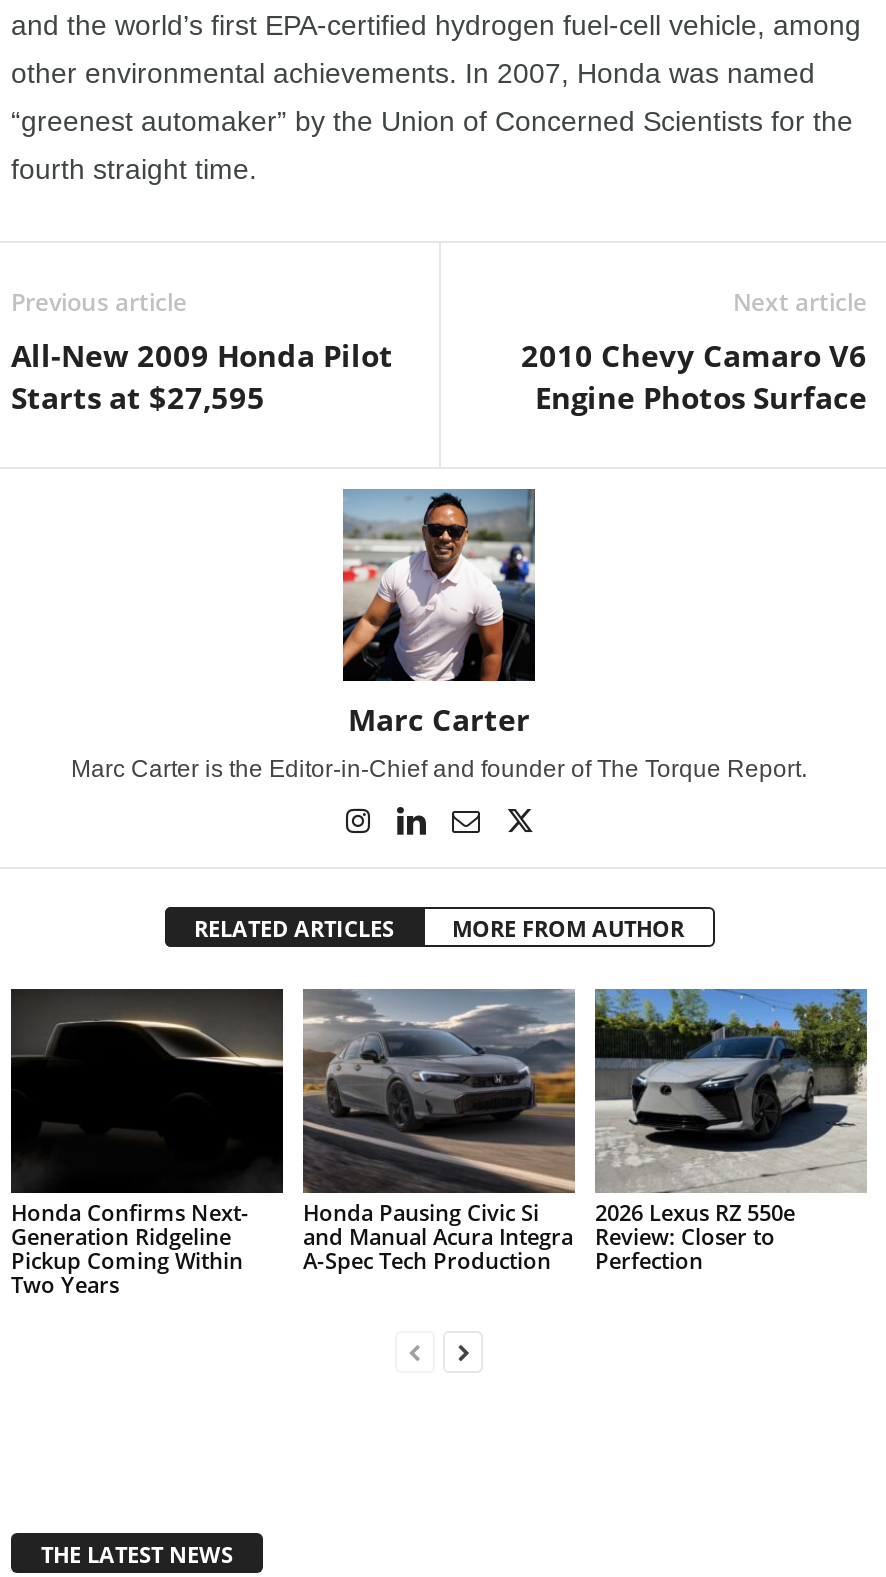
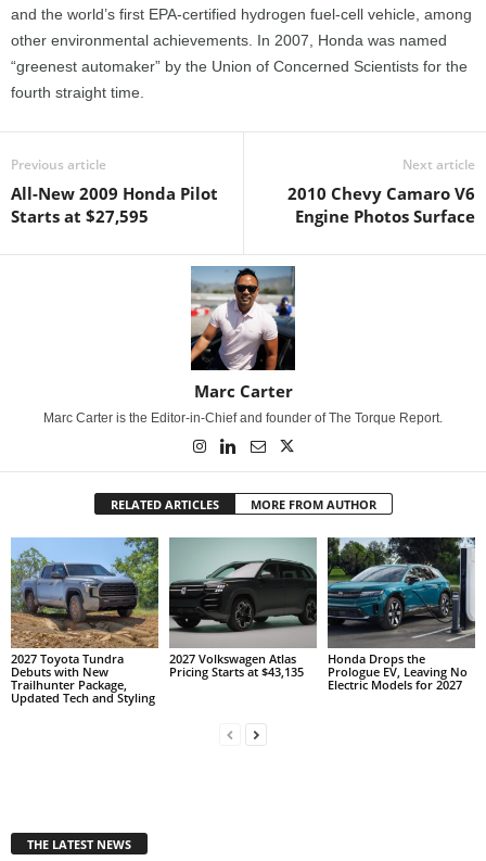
[9,987,285,1298] [image] | Honda Confirms Next- | Generation Ridgeline | Pickup Coming Within | Two Years -> [10,537,159,705] [image] | 2027 Toyota Tundra | Debuts with New | Trailhunter Package, | Updated Tech and Styling
[301,989,577,1274] [image] | Honda Pausing Civic Si | and Manual Acura Integra | A-Spec Tech Production -> [168,537,318,679] [image] | 2027 Volkswagen Atlas | Pricing Starts at $43,135
[593,987,869,1274] [image] | 2026 Lexus RZ 550e | Review: Closer to | Perfection -> [327,536,476,692] [image] | Honda Drops the | Prologue EV, Leaving No | Electric Models for 2027

